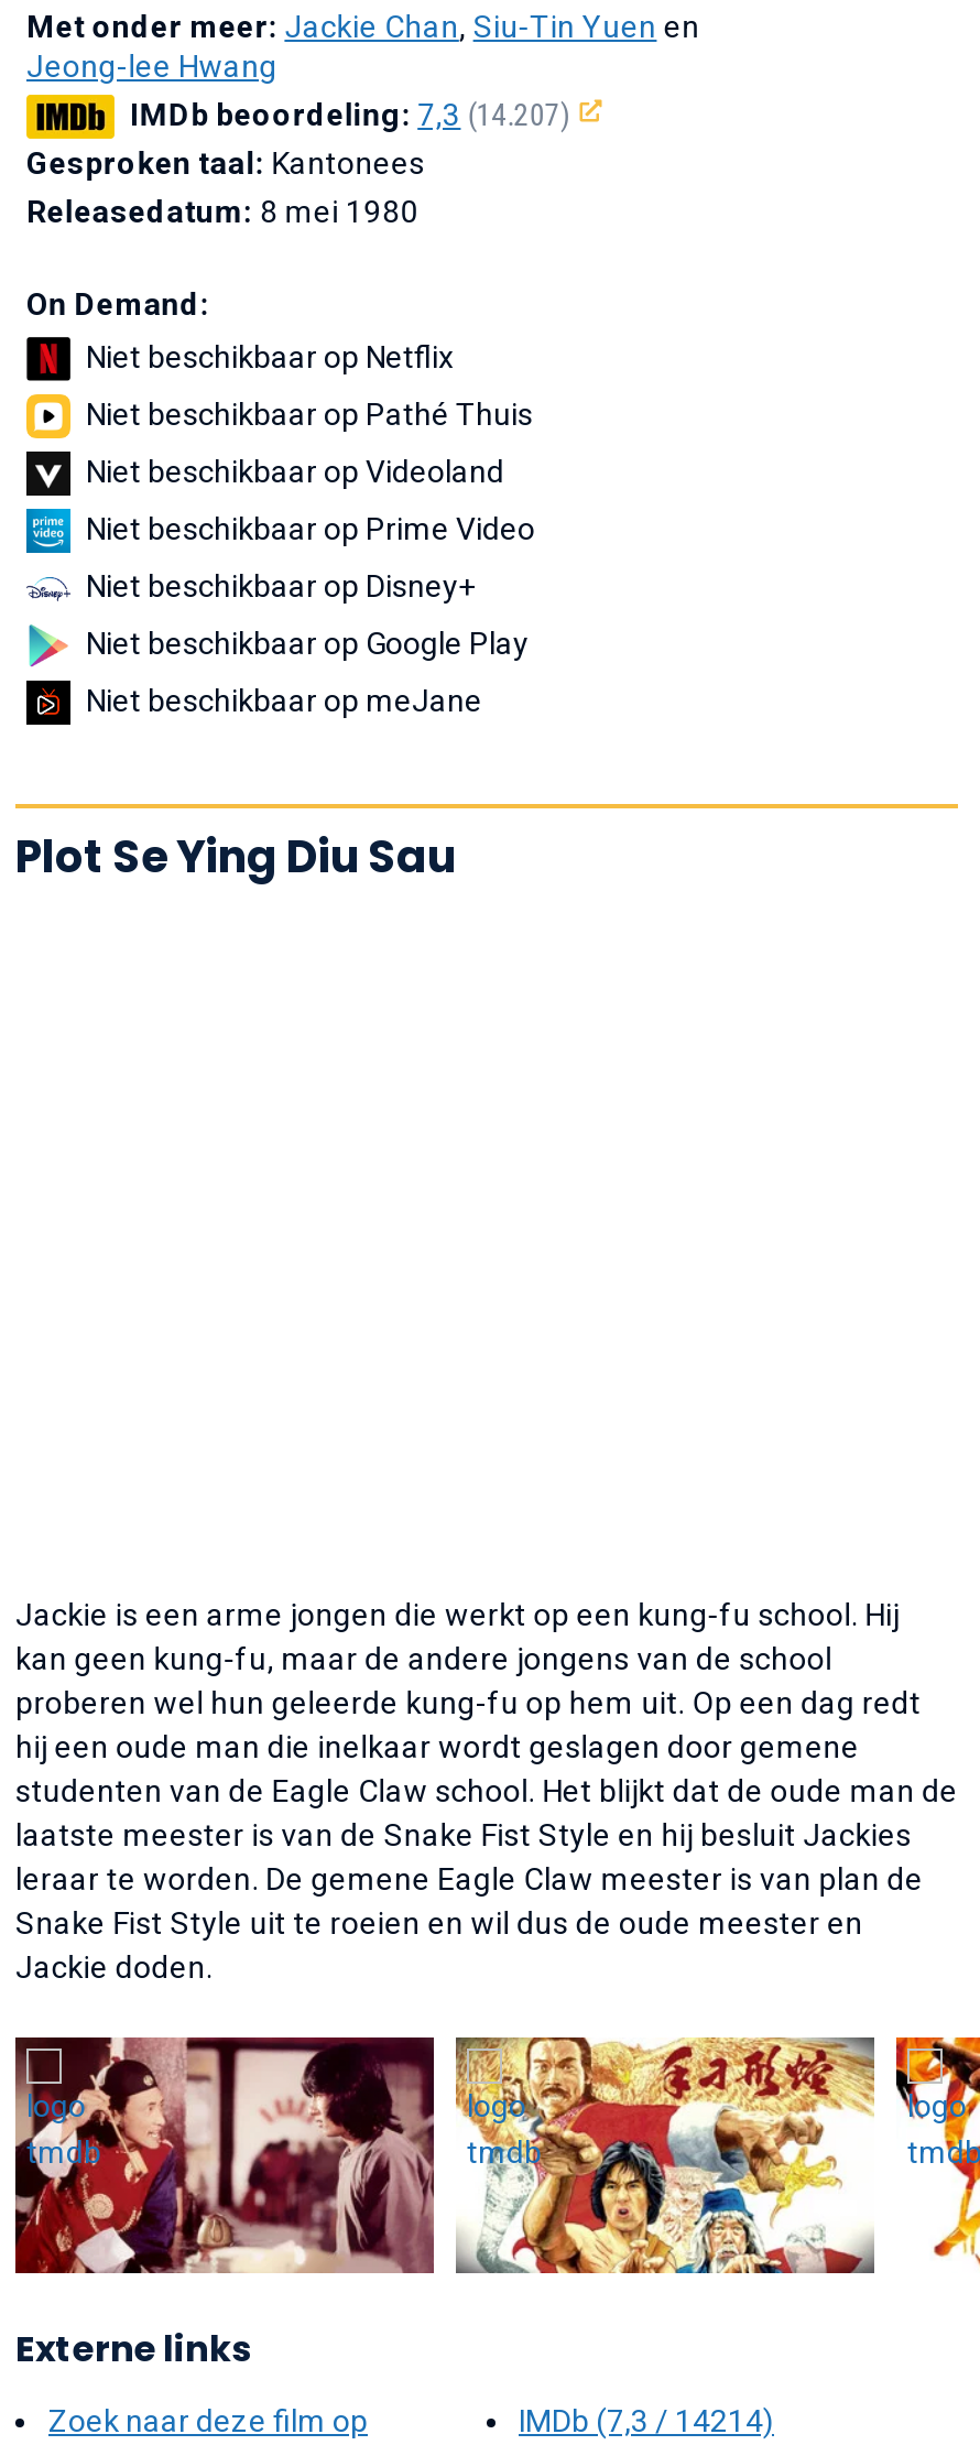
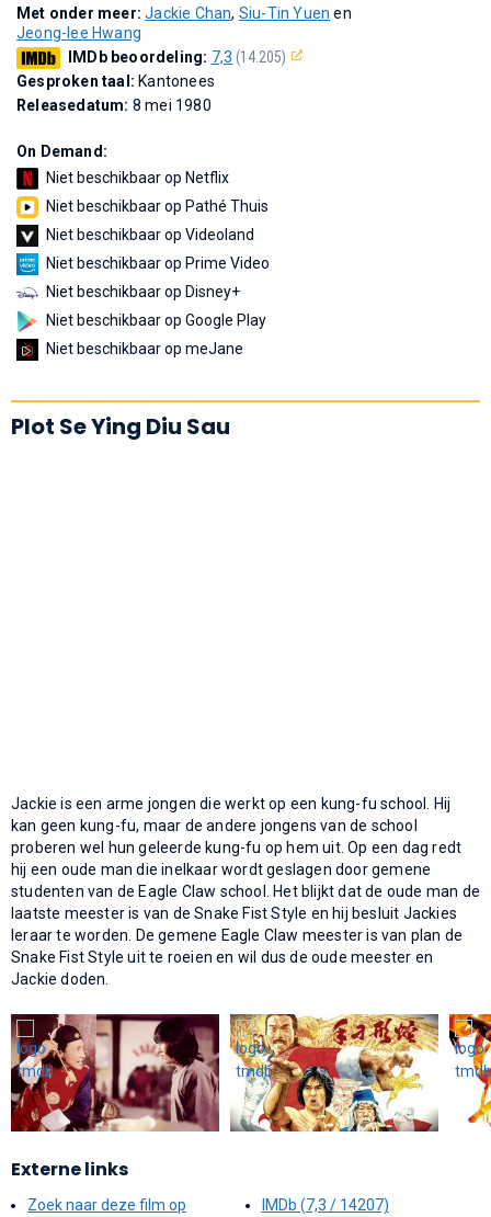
[130,96,569,132] IMDb beoordeling: 7,3 (14.207) -> [68,48,286,66] IMDb beoordeling: 7,3 (14.205)
[519,2403,774,2438] IMDb (7,3 / 14214) -> [261,1196,389,1213] IMDb (7,3 / 14207)

